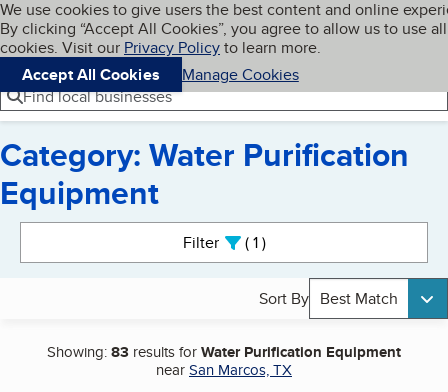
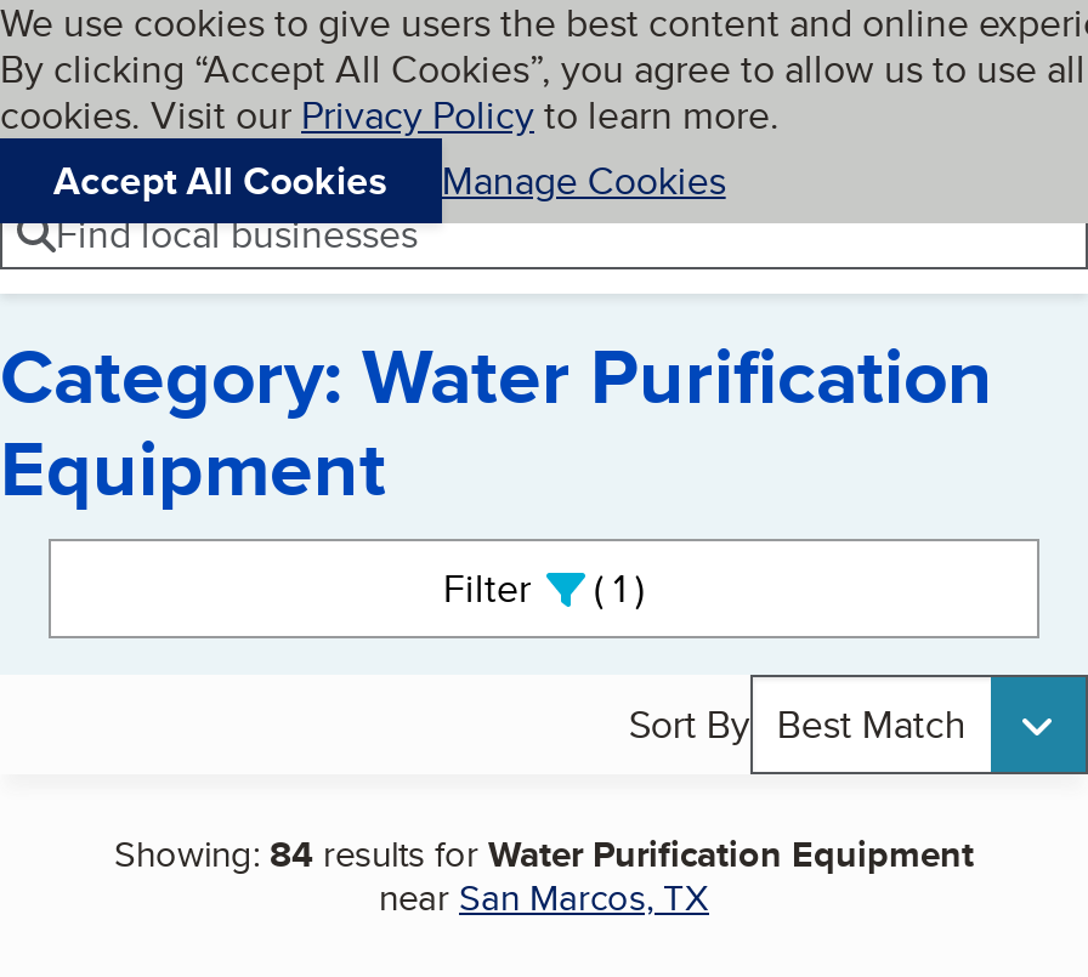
[47,341,401,363] Showing: 83 results for Water Purification Equipment -> [114,828,974,881] Showing: 84 results for Water Purification Equipment

